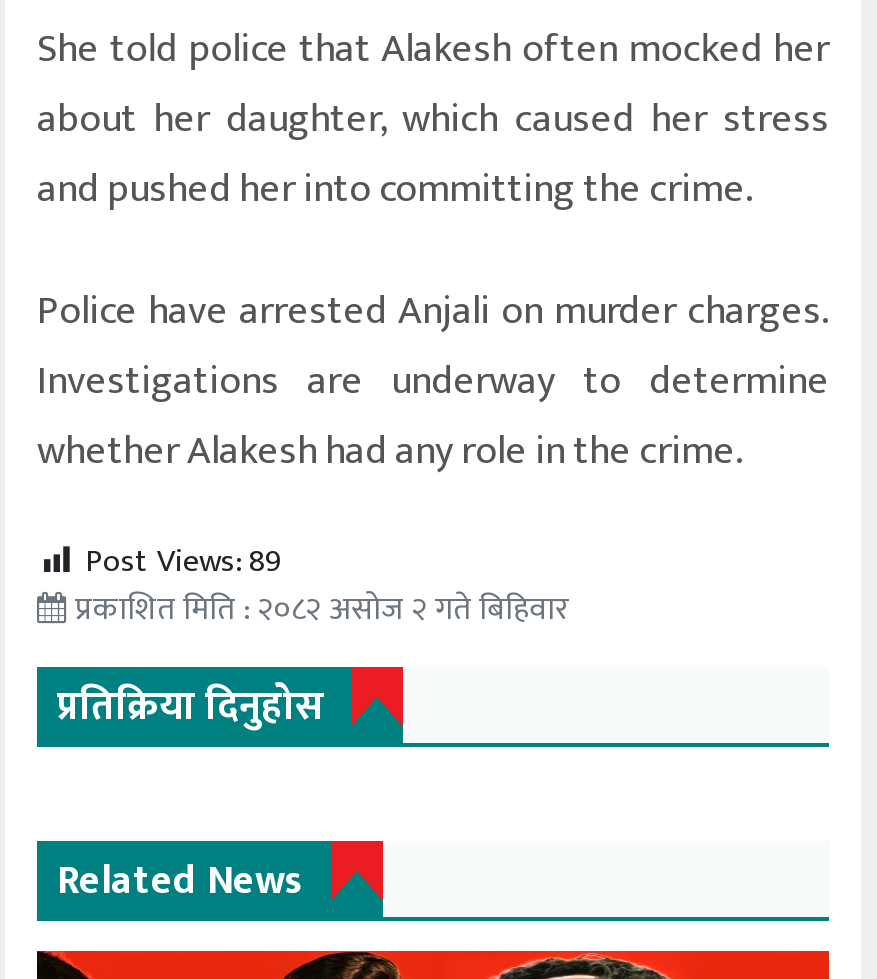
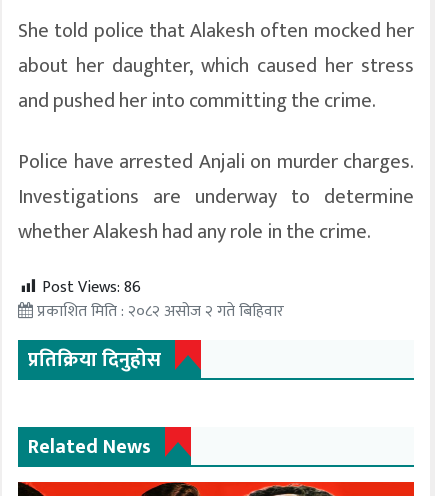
[85,535,281,589] Post Views: 89 -> [42,274,141,301] Post Views: 86

